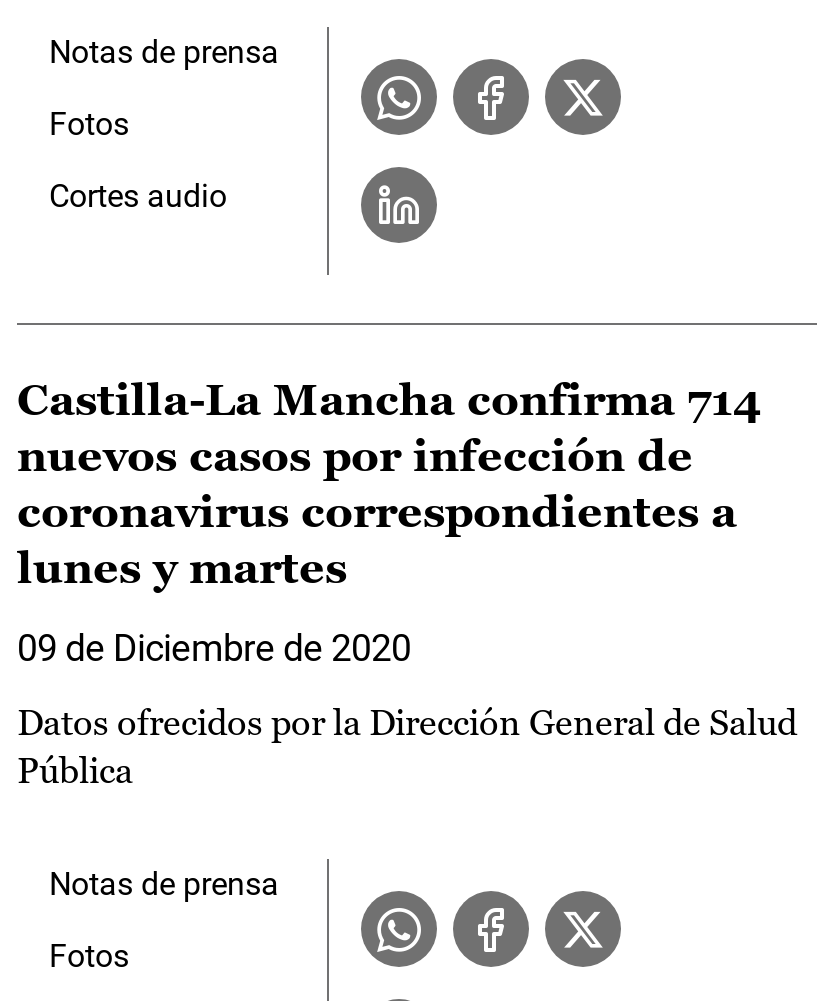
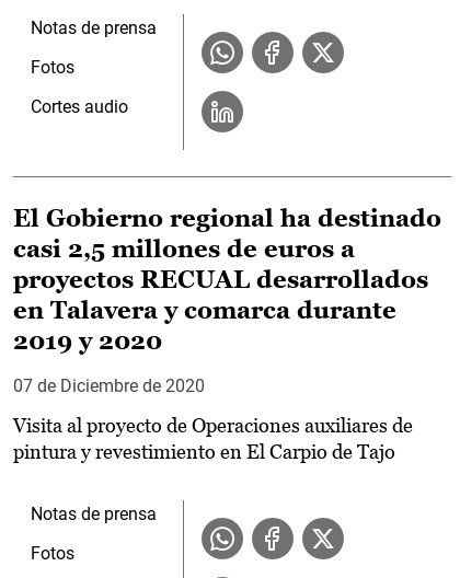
[17,375,761,593] Castilla-La Mancha confirma 714 | nuevos casos por infección de | coronavirus correspondientes a | lunes y martes -> [13,205,441,355] El Gobierno regional ha destinado | casi 2,5 millones de euros a | proyectos RECUAL desarrollados | en Talavera y comarca durante | 2019 y 2020
[17,627,411,669] 09 de Diciembre de 2020 -> [13,376,205,396] 07 de Diciembre de 2020
[17,701,797,791] Datos ofrecidos por la Dirección General de Salud | Pública -> [13,414,413,463] Visita al proyecto de Operaciones auxiliares de | pintura y revestimiento en El Carpio de Tajo

